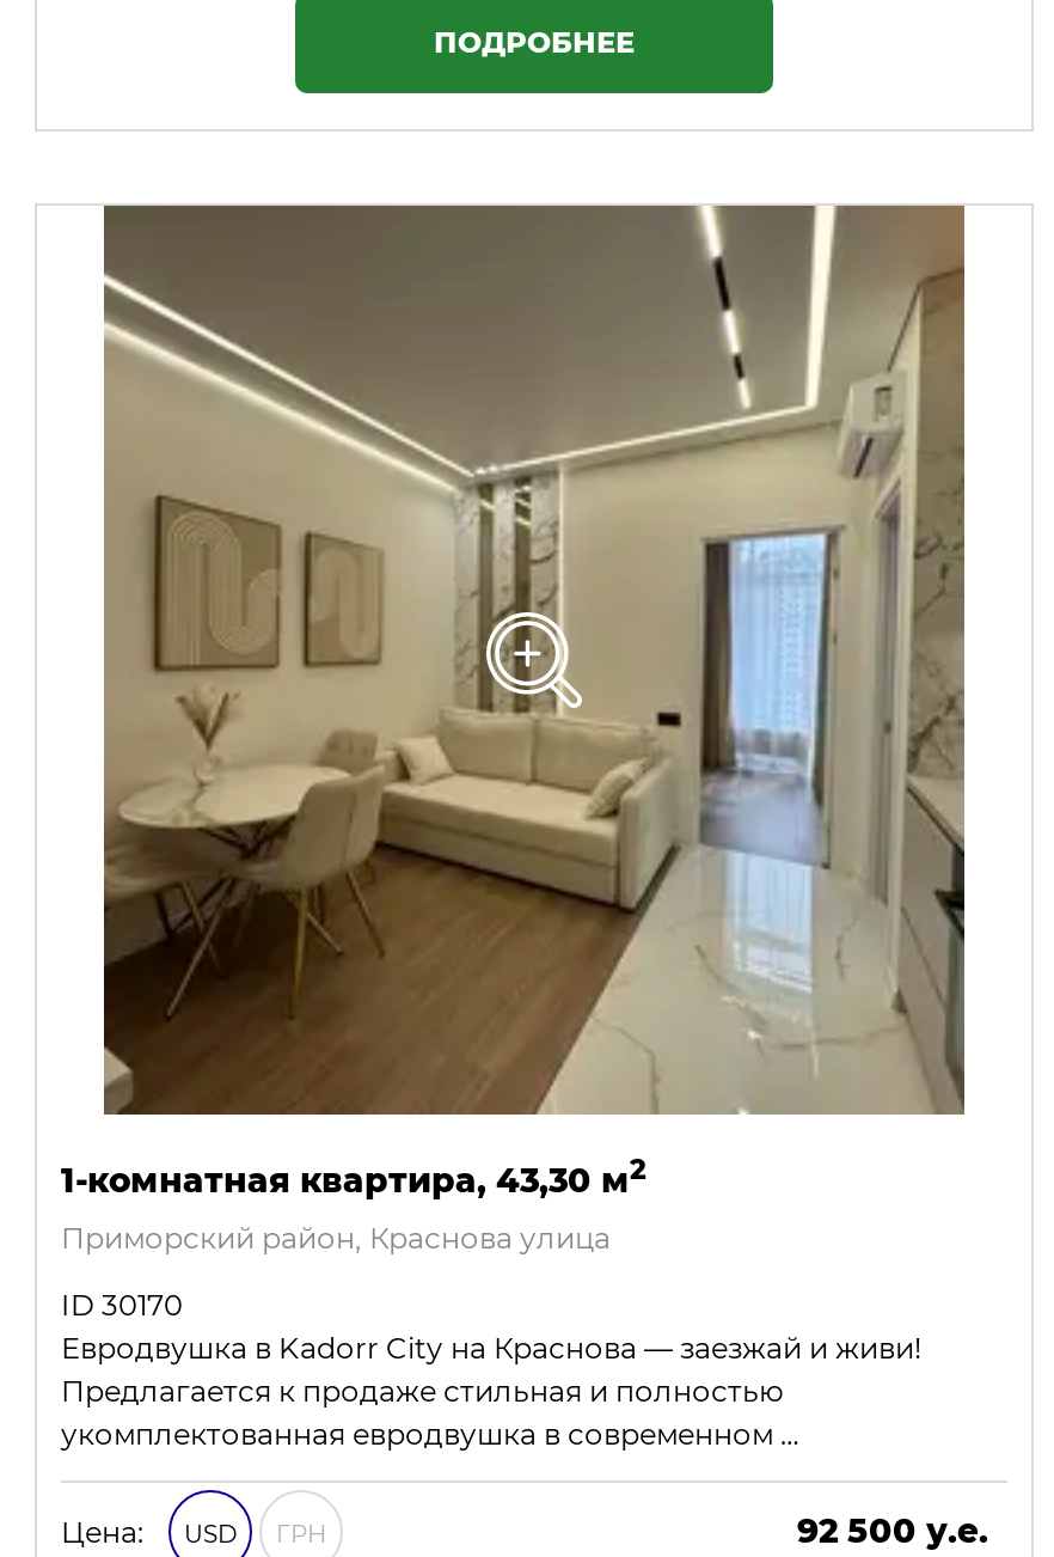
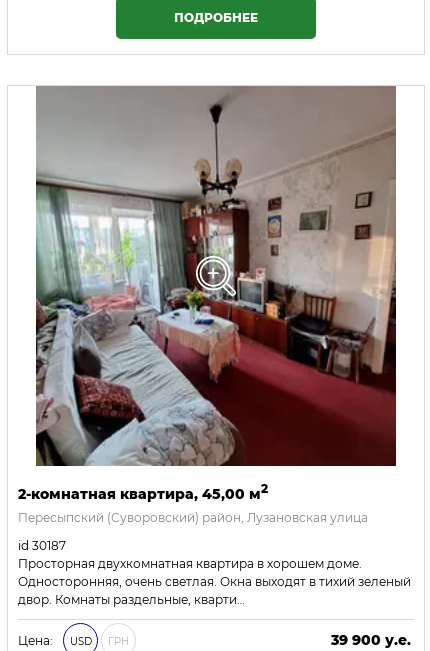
[61,206,967,1256] [image] | 1-комнатная квартира, 43,30 м2 | Приморский район, Краснова улица -> [18,85,397,525] [image] | 2-комнатная квартира, 45,00 м2 | Пересыпский (Суворовский) район, Лузановская улица
[61,1287,921,1452] ID 30170 | Евродвушка в Kadorr City на Краснова — заезжай и живи! | Предлагается к продаже стильная и полностью | укомплектованная евродвушка в современном … -> [18,538,411,607] id 30187 | Просторная двухкомнатная квартира в хорошем доме. | Односторонняя, очень светлая. Окна выходят в тихий зеленый | двор. Комнаты раздельные, кварти…
[797,1510,988,1553] 92 500 у.е. -> [331,631,411,649] 39 900 у.е.

